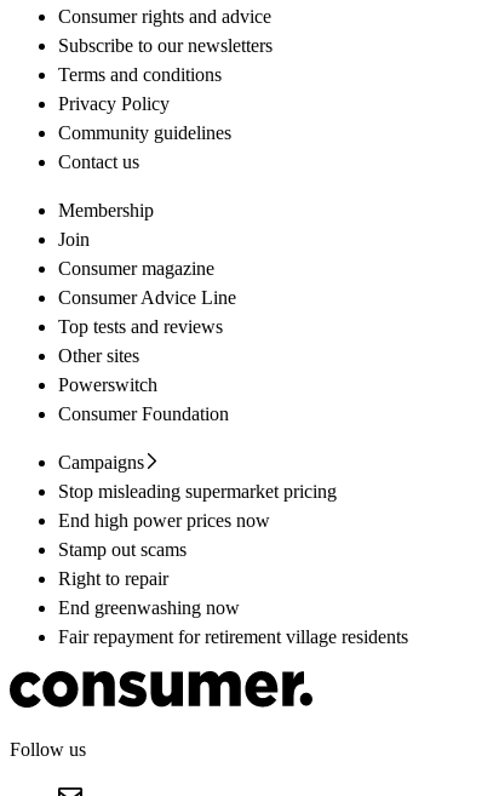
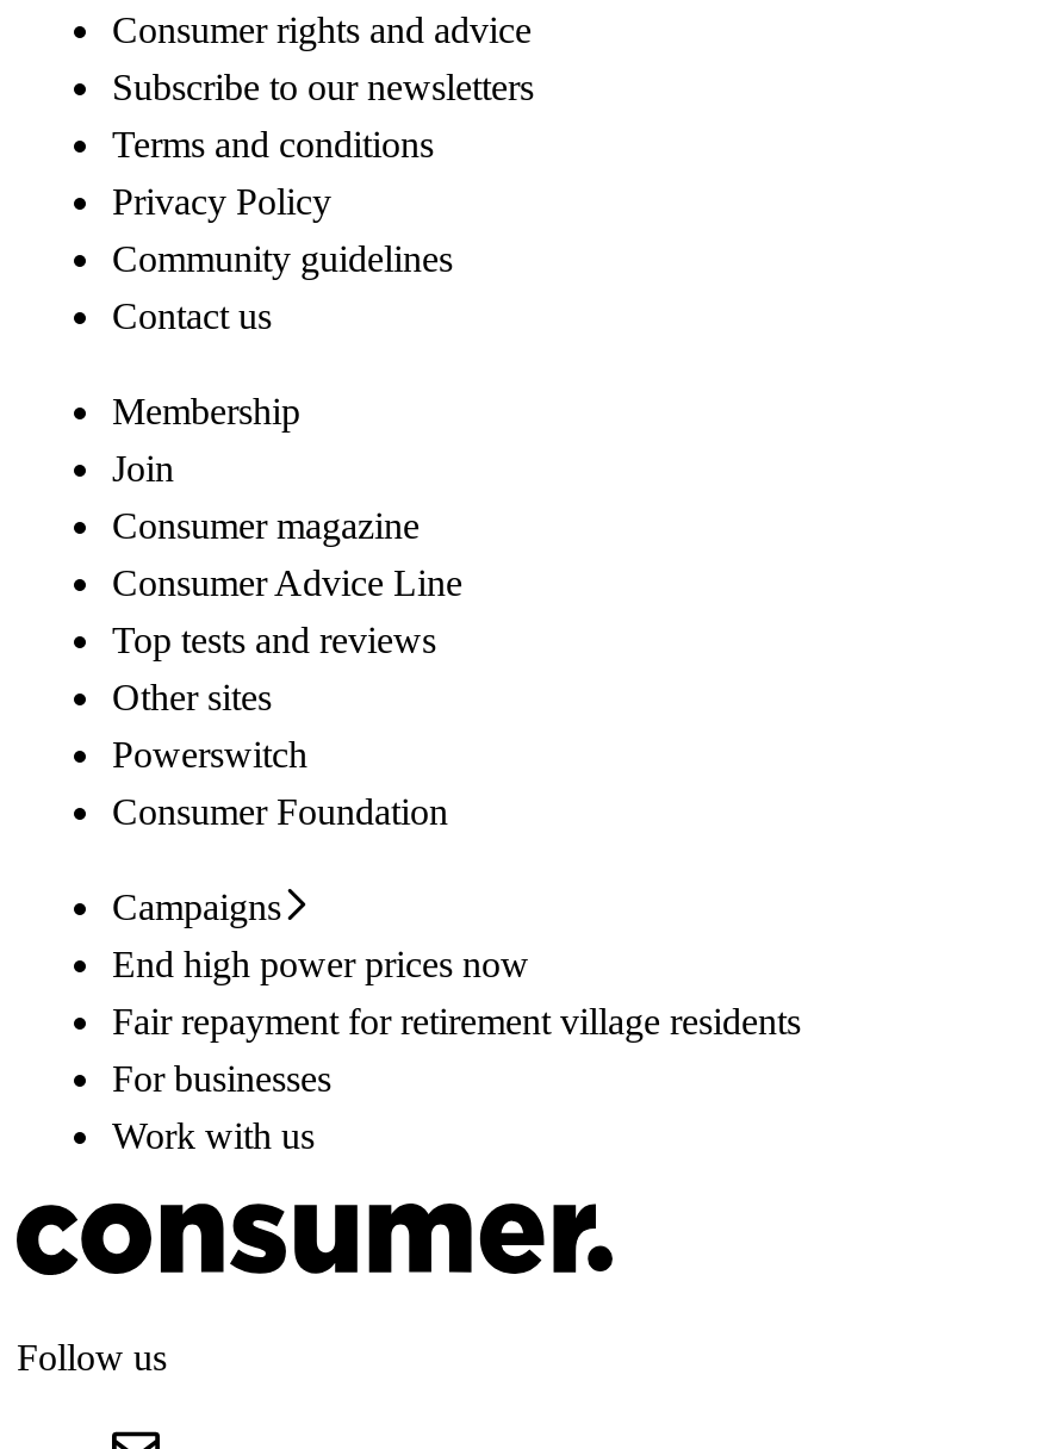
[58,481,337,502] Stop misleading supermarket pricing -> none
[58,539,240,618] Stamp out scams | Right to repair | End greenwashing now -> none
moved [58,627,408,647] -> [112,1001,801,1042]: Fair repayment for retirement village residents
none -> [112,1059,331,1156] For businesses | Work with us

